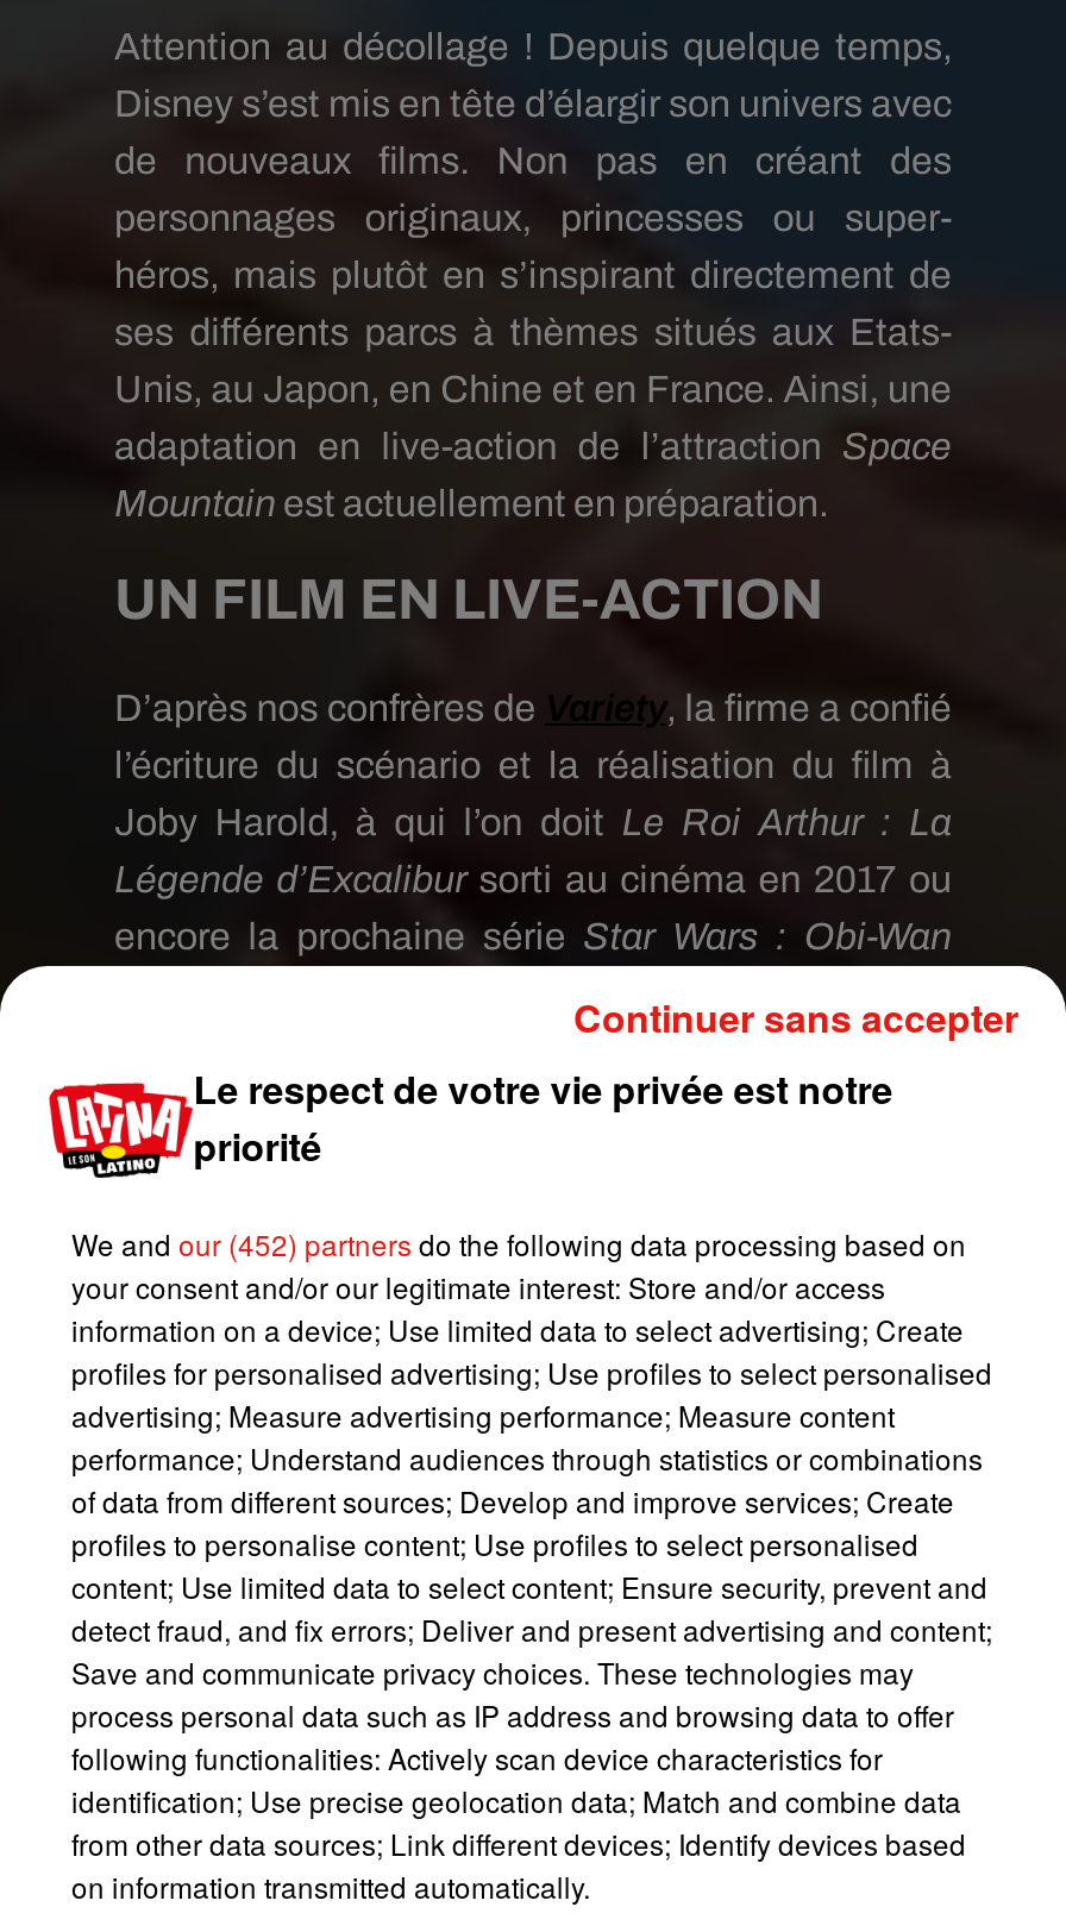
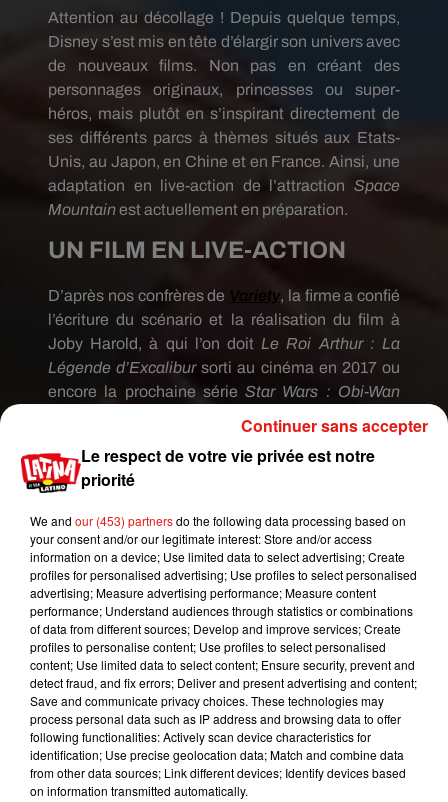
[71,1222,966,1262] We and our (452) partners do the following data processing based on -> [30,511,406,528] We and our (453) partners do the following data processing based on

